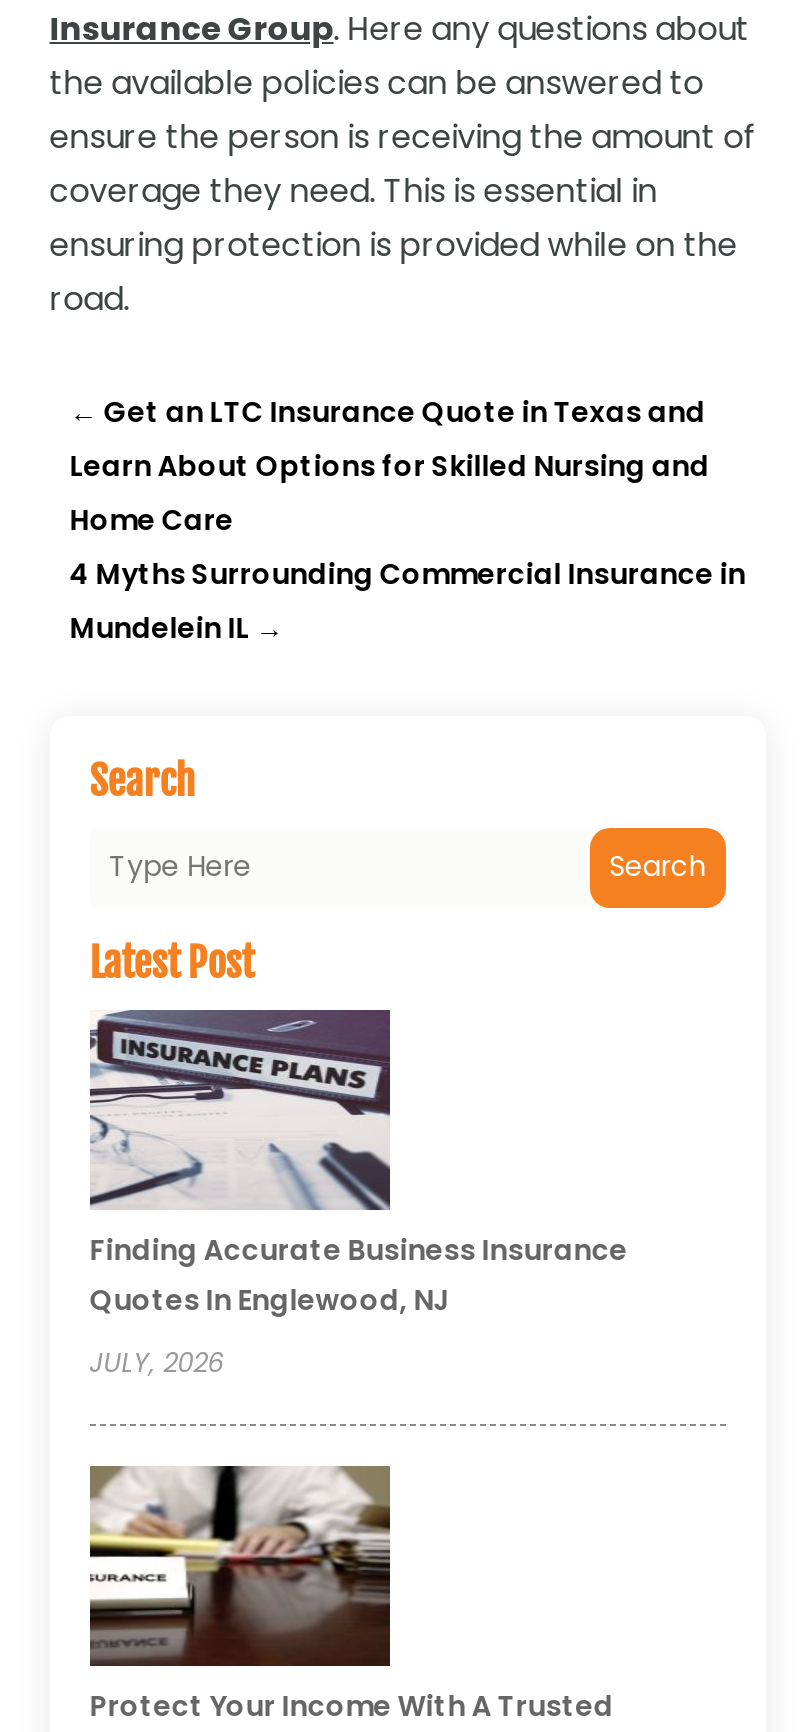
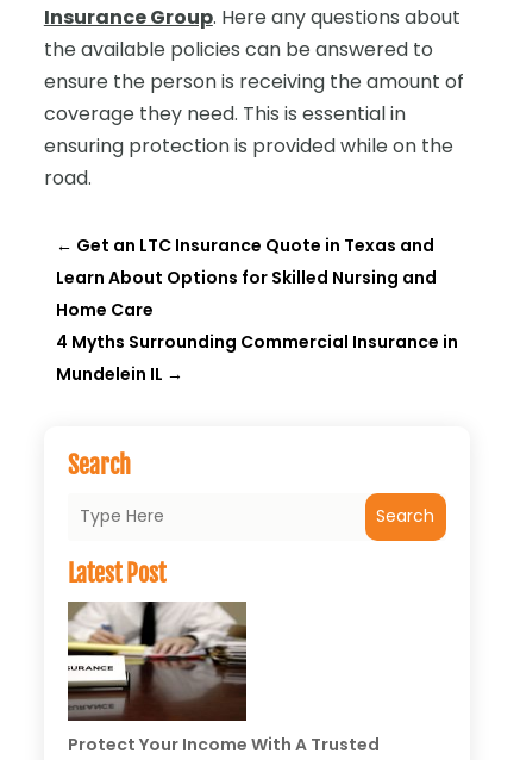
[88,1008,628,1381] [image] | Finding Accurate Business Insurance | Quotes In Englewood, NJ | JULY, 2026 -> none

